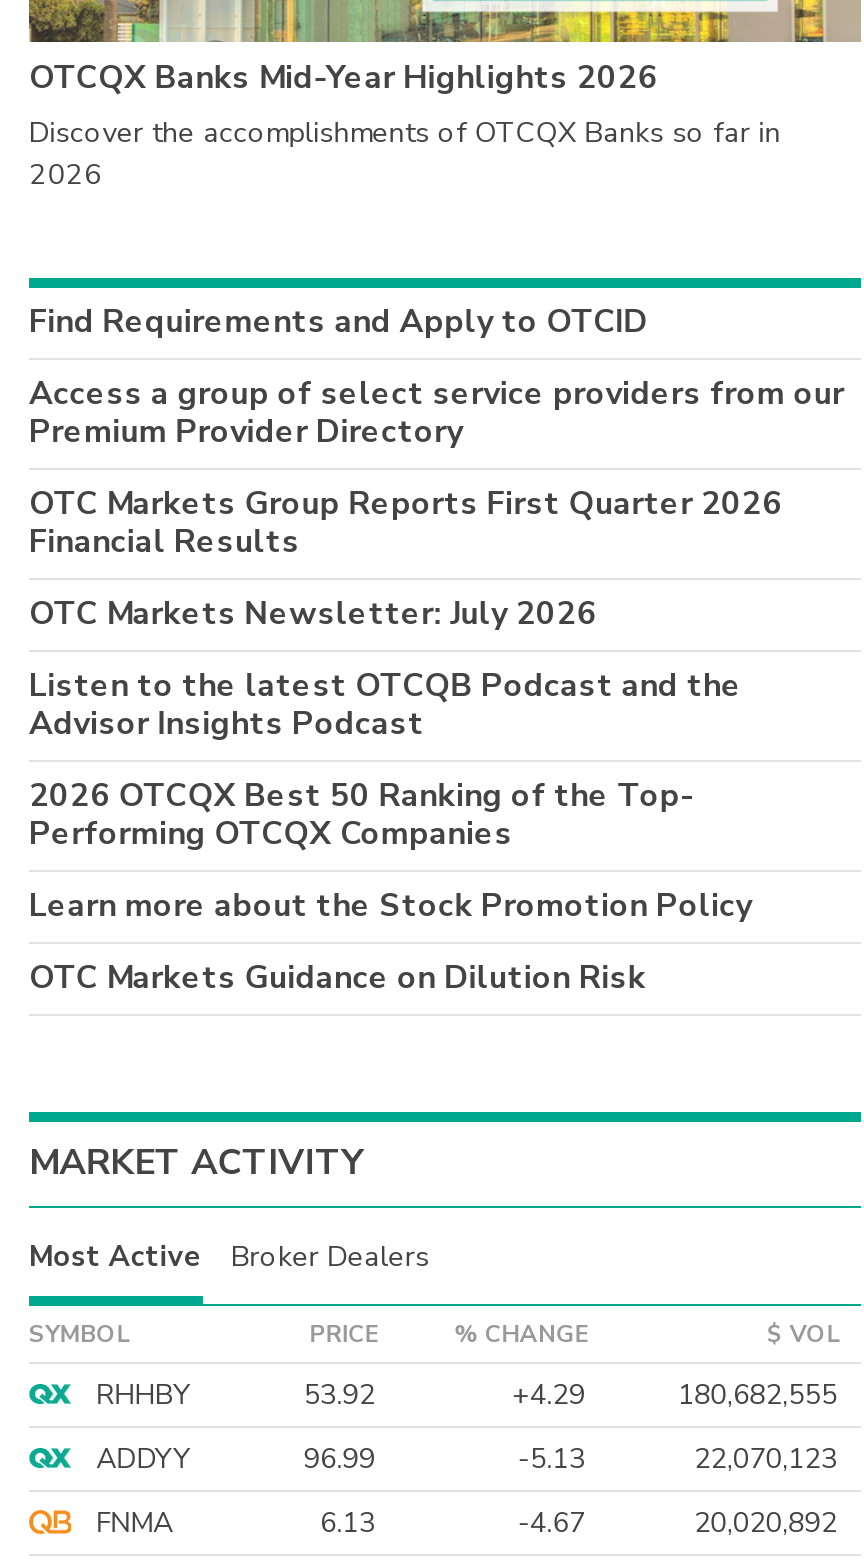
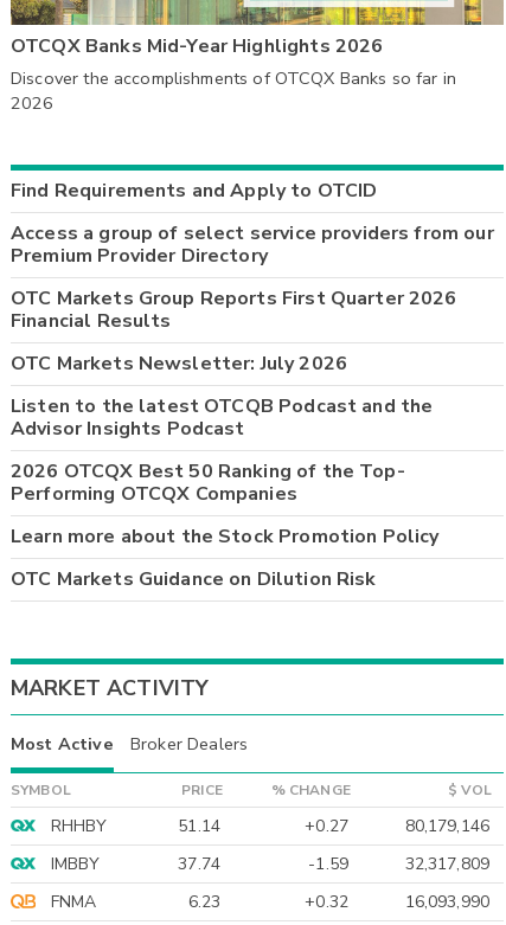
[304,1376,837,1414] 53.92 | +4.29 | 180,682,555 -> [178,815,490,838] 51.14 | +0.27 | 80,179,146
[96,1440,837,1478] ADDYY | 96.99 | -5.13 | 22,070,123 -> [50,853,490,875] IMBBY | 37.74 | -1.59 | 32,317,809
[320,1504,837,1542] 6.13 | -4.67 | 20,020,892 -> [188,891,490,913] 6.23 | +0.32 | 16,093,990

